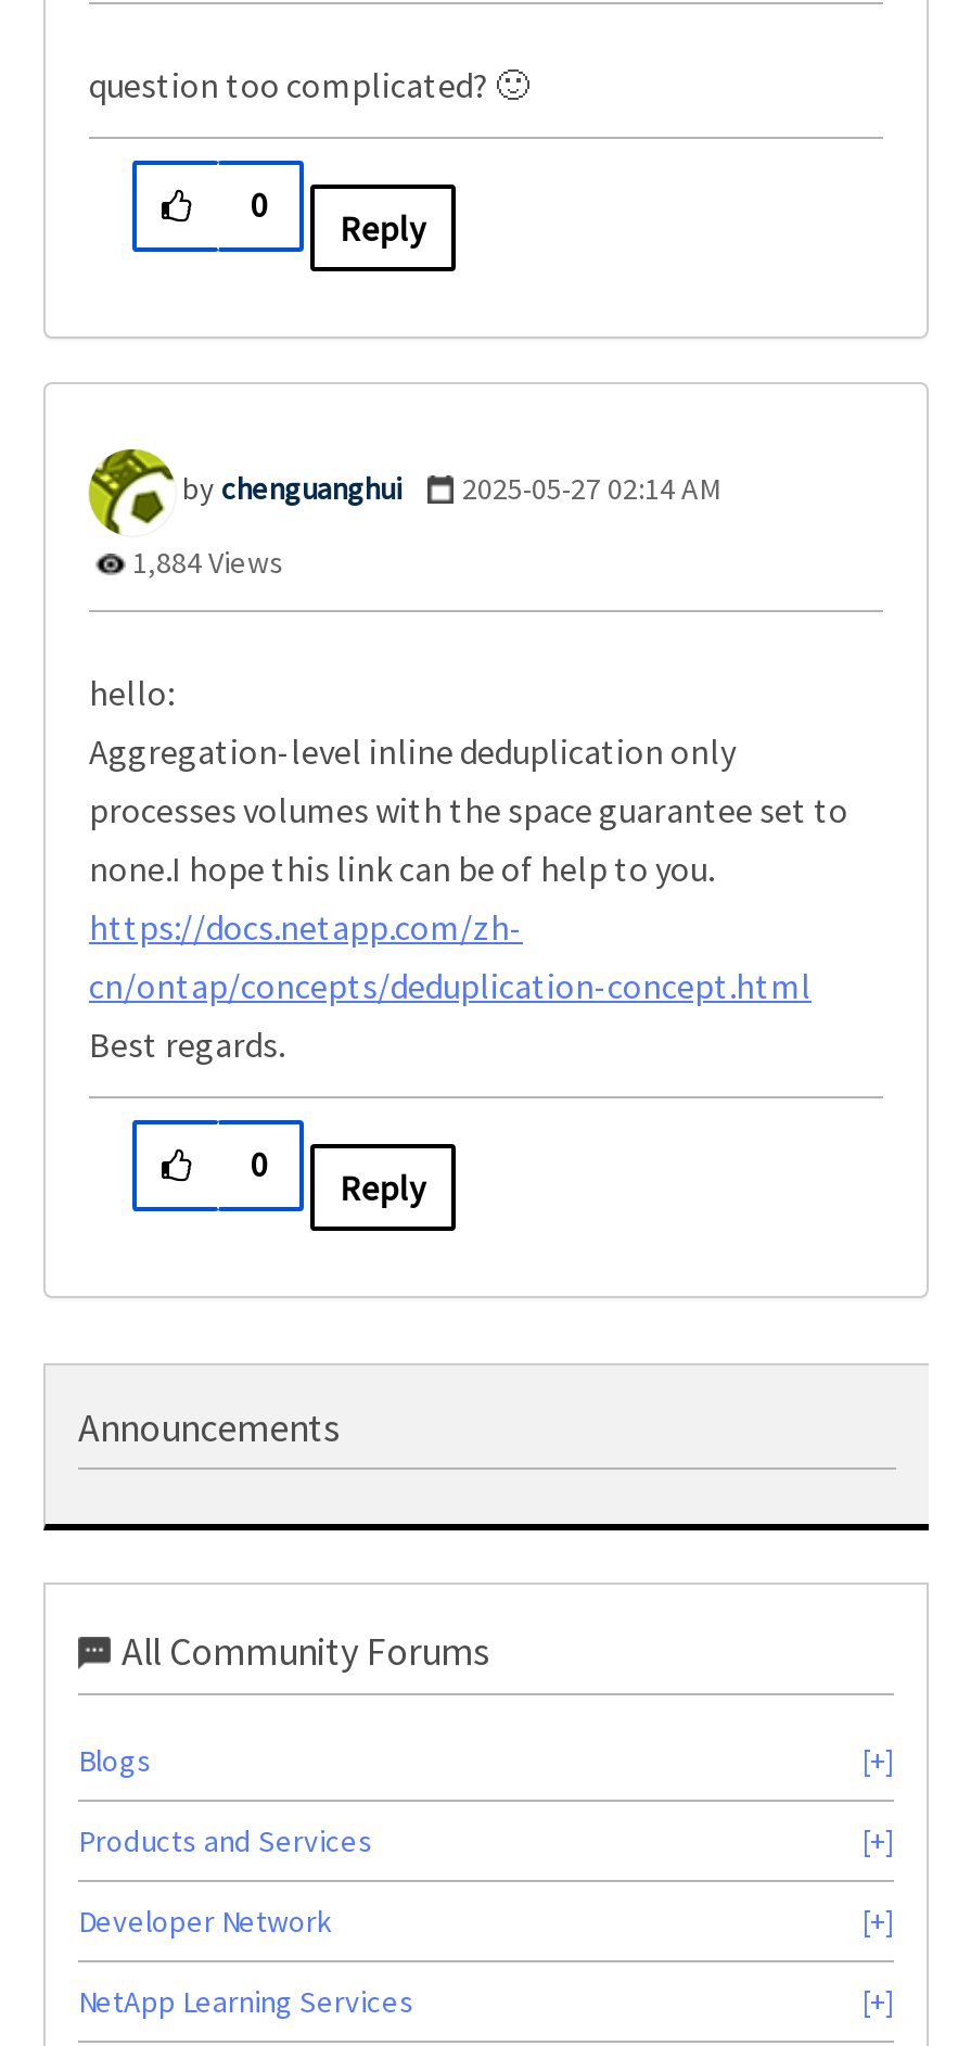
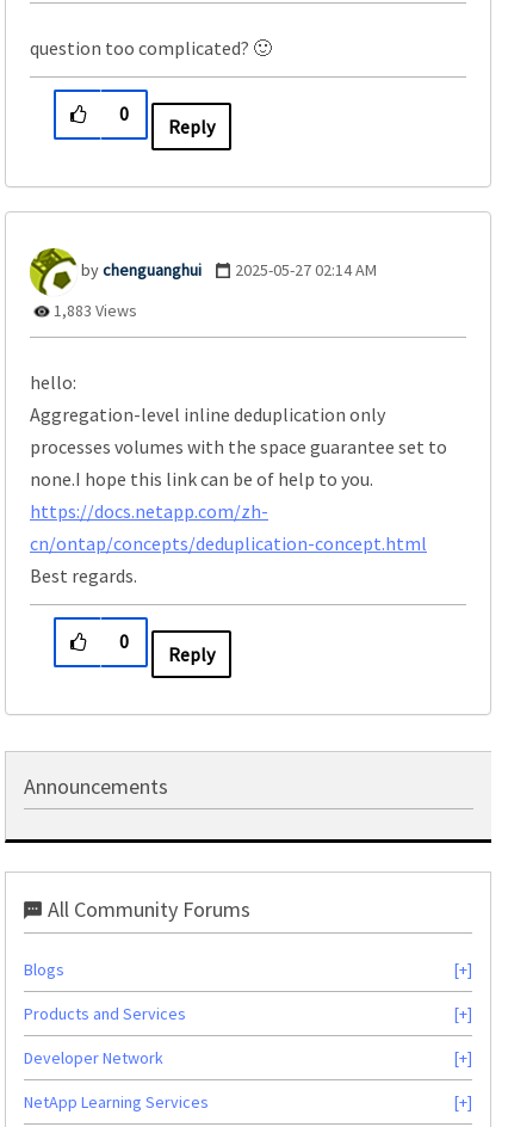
[126,542,284,581] 1,884 Views -> [50,299,137,321] 1,883 Views

